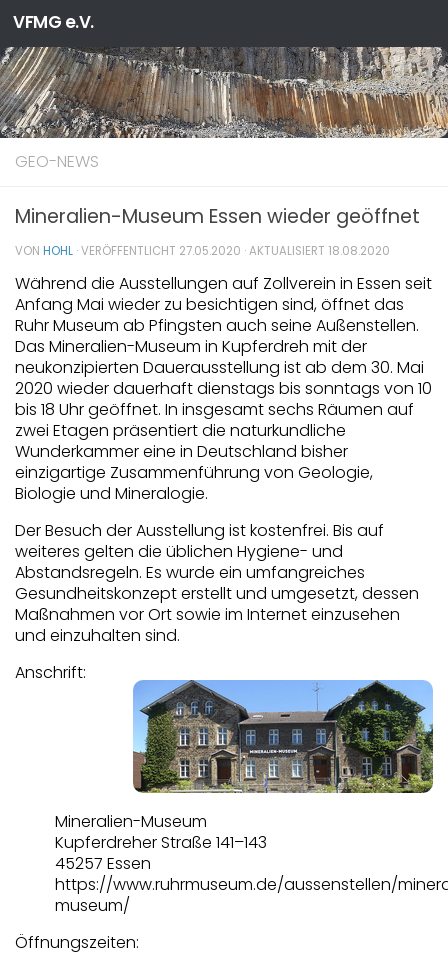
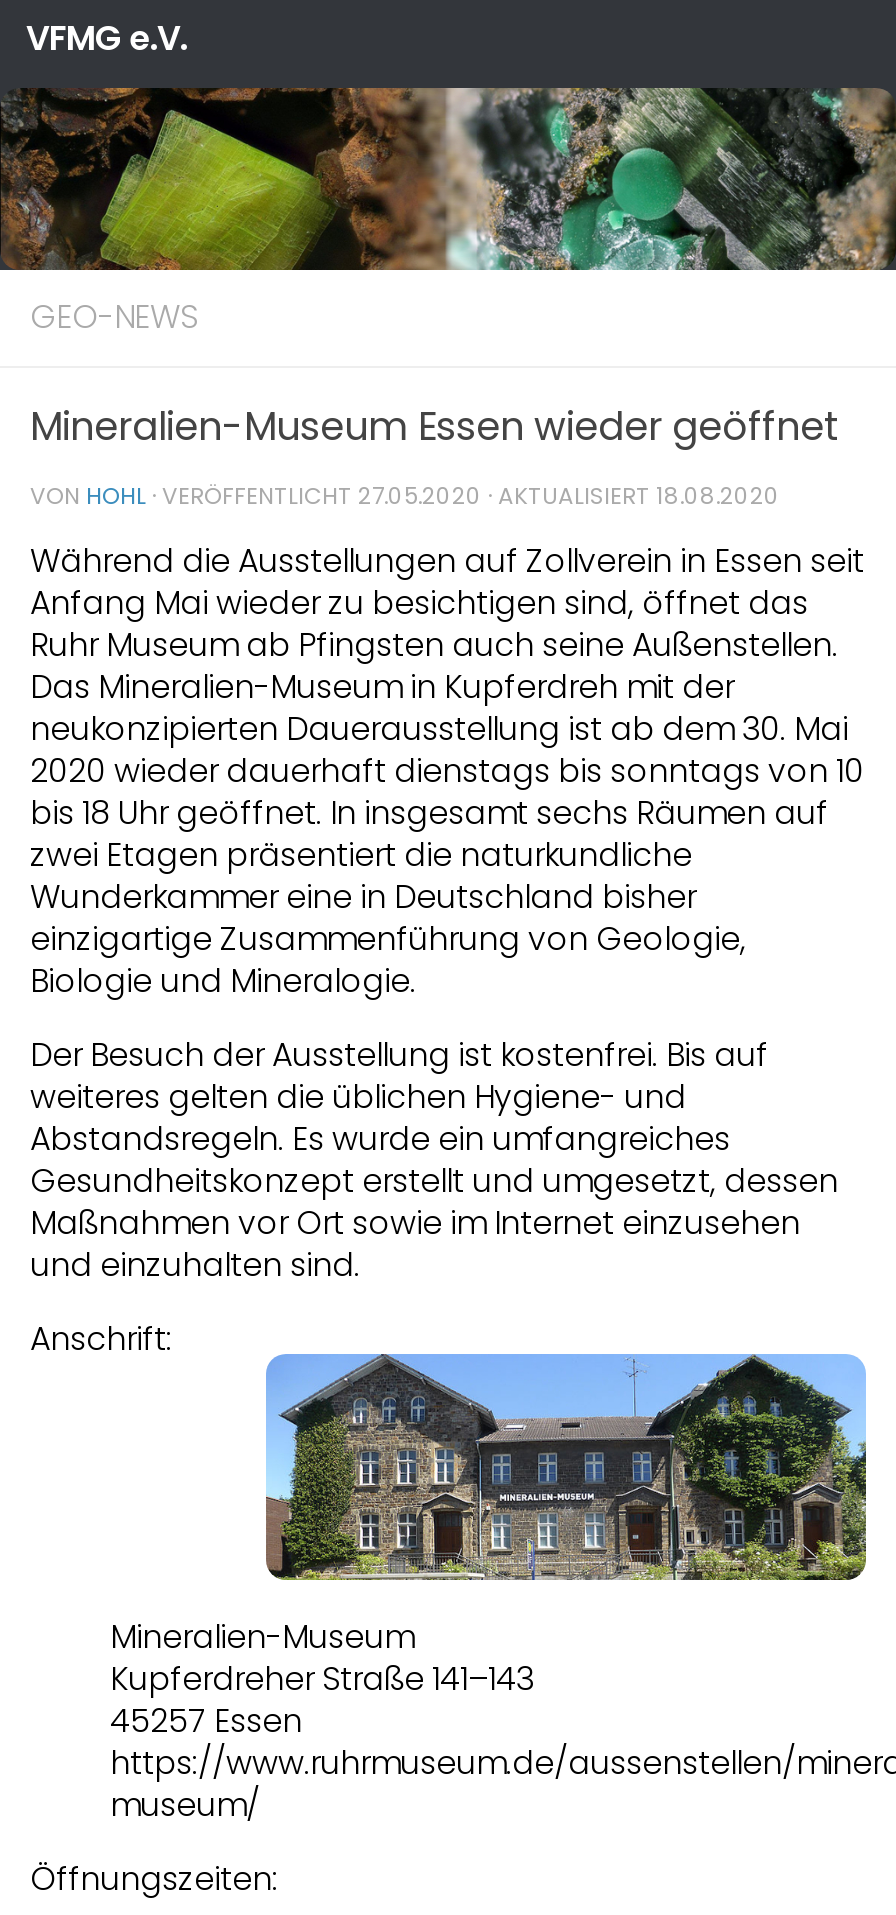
[3,46,445,139] [image] -> [6,86,890,270] [image]

